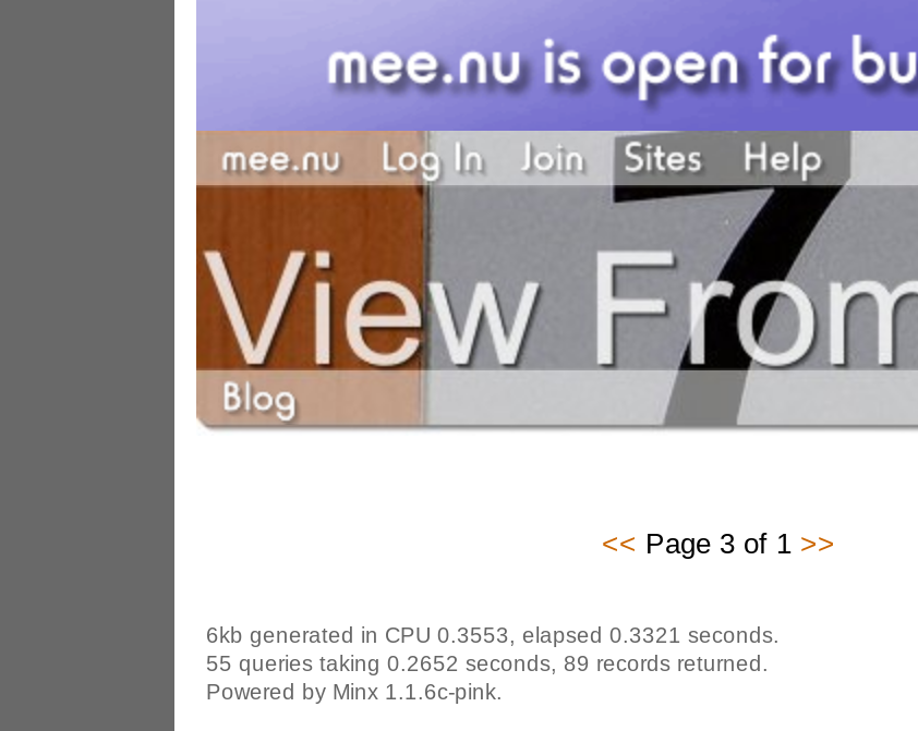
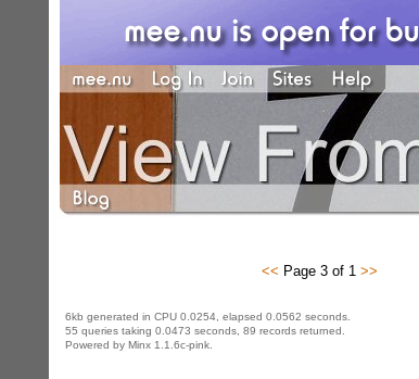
[206,623,780,647] 6kb generated in CPU 0.3553, elapsed 0.3321 seconds. -> [65,311,350,323] 6kb generated in CPU 0.0254, elapsed 0.0562 seconds.
[206,651,769,675] 55 queries taking 0.2652 seconds, 89 records returned. -> [65,325,345,337] 55 queries taking 0.0473 seconds, 89 records returned.

